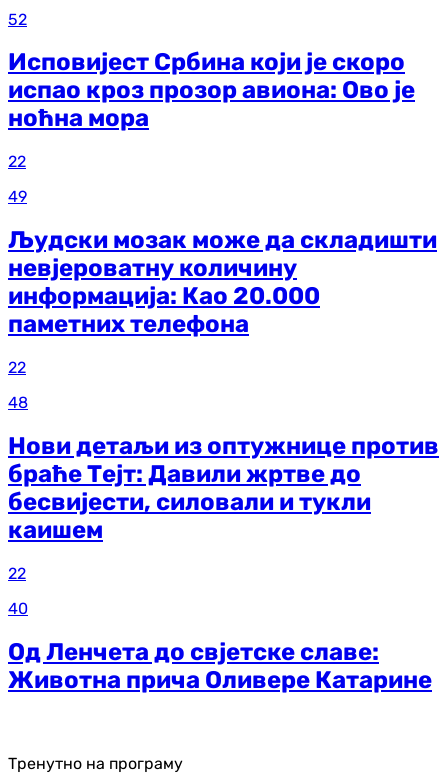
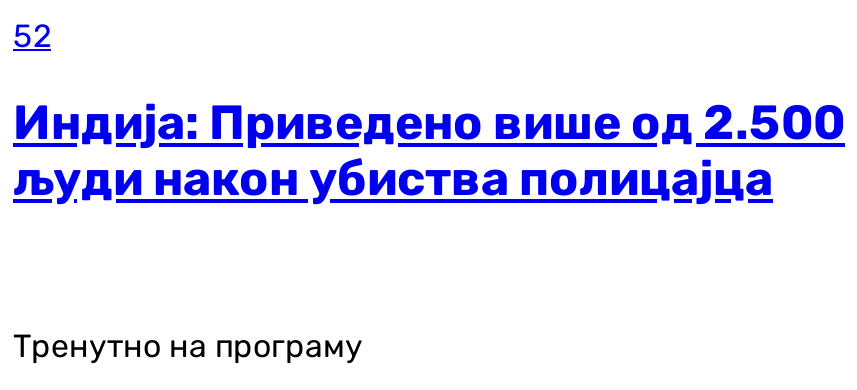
[8,48,439,694] Исповијест Србина који је скоро | испао кроз прозор авиона: Ово је | ноћна мора | 22 | 49 | Људски мозак може да складишти | невјероватну количину | информација: Као 20.000 | паметних телефона | 22 | 48 | Нови детаљи из оптужнице против | браће Тејт: Давили жртве до | бесвијести, силовали и тукли | каишем | 22 | 40 | Од Ленчета до свјетске славе: | Животна прича Оливере Катарине -> [13,95,845,207] Индија: Приведено више од 2.500 | људи након убиства полицајца

